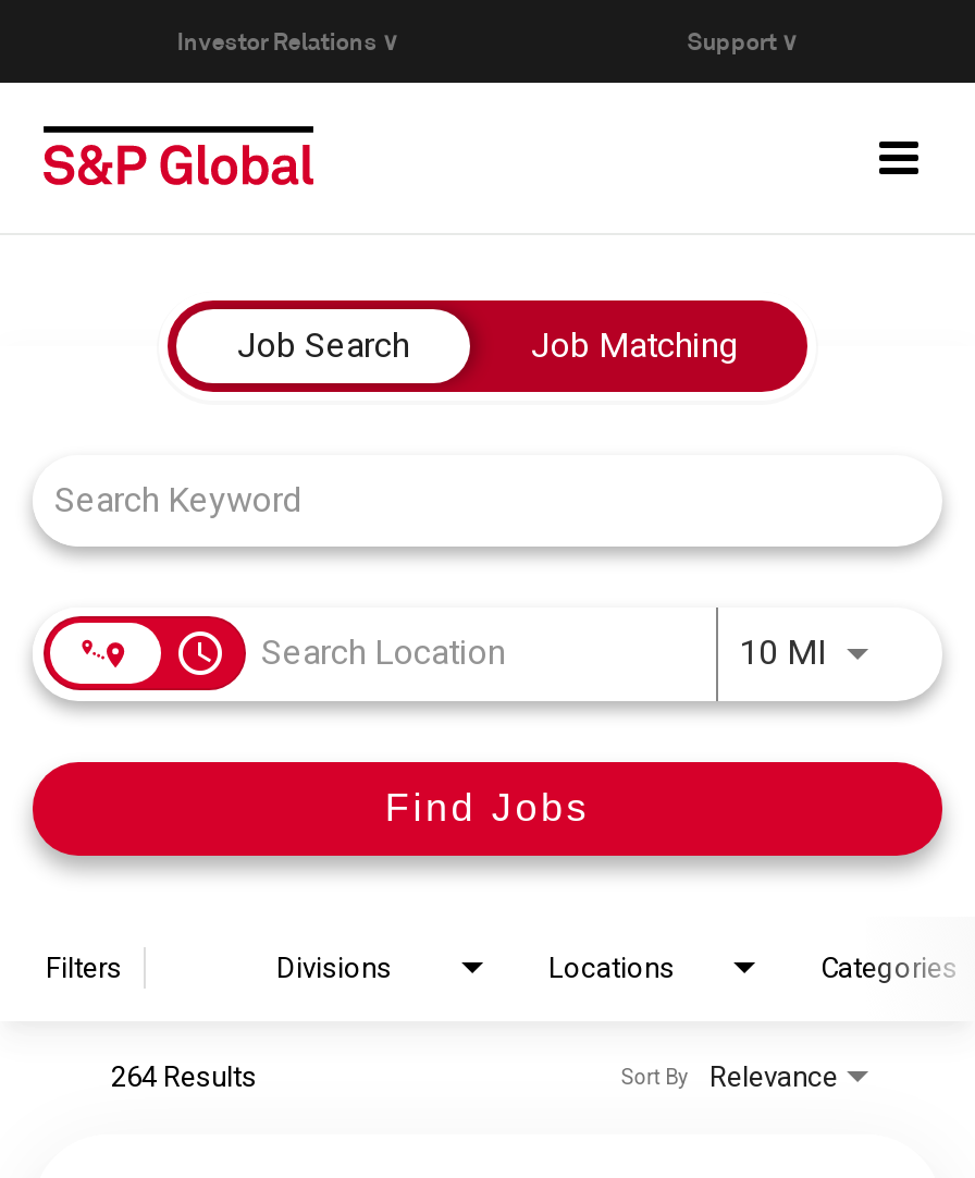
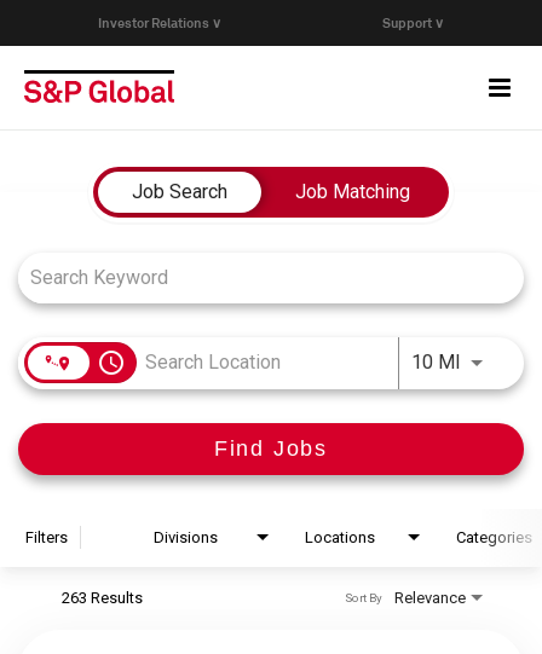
[111,1060,257,1092] 264 Results -> [62,588,143,606] 263 Results

